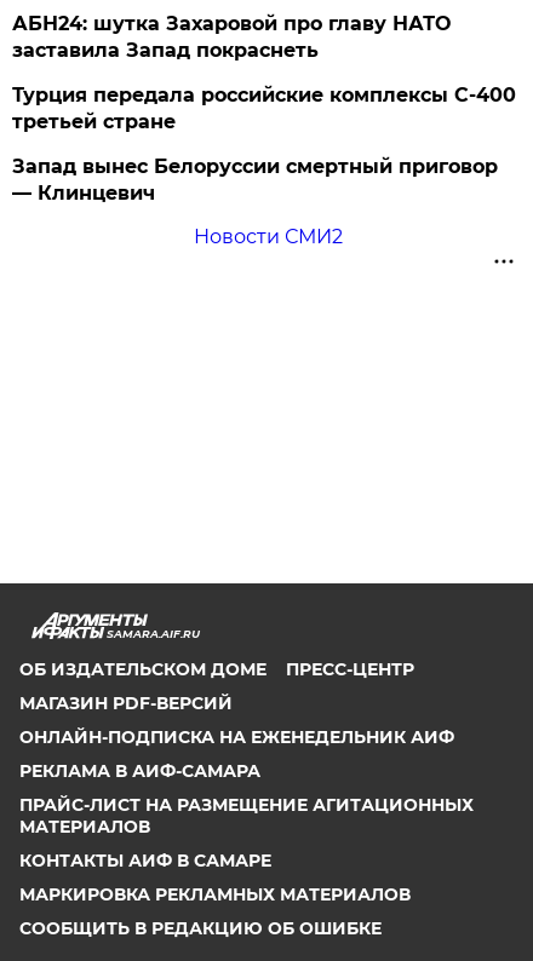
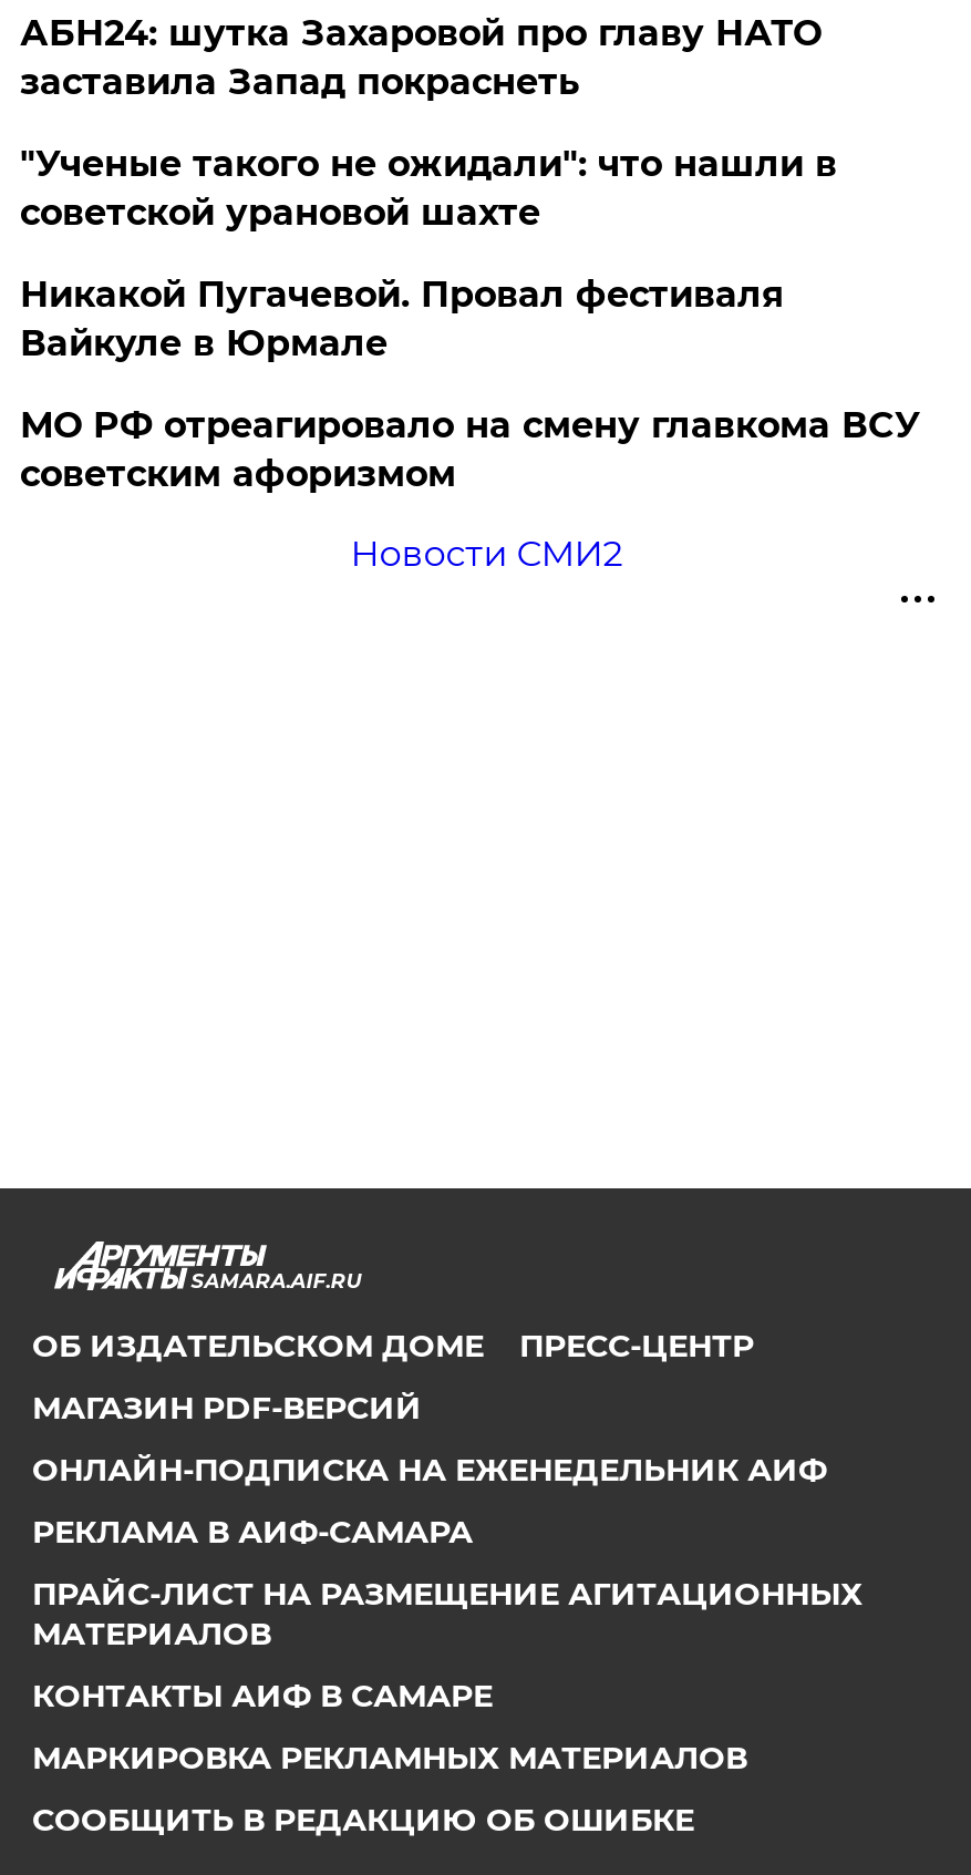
[13,84,517,205] Турция передала российские комплексы С-400 | третьей стране | Запад вынес Белоруссии смертный приговор | — Клинцевич -> [20,143,921,495] "Ученые такого не ожидали": что нашли в | советской урановой шахте | Никакой Пугачевой. Провал фестиваля | Вайкуле в Юрмале | МО РФ отреагировало на смену главкома ВСУ | советским афоризмом

